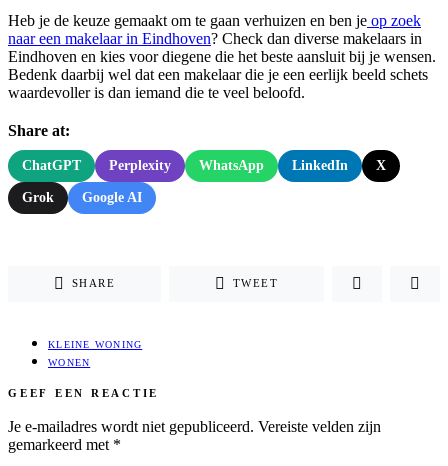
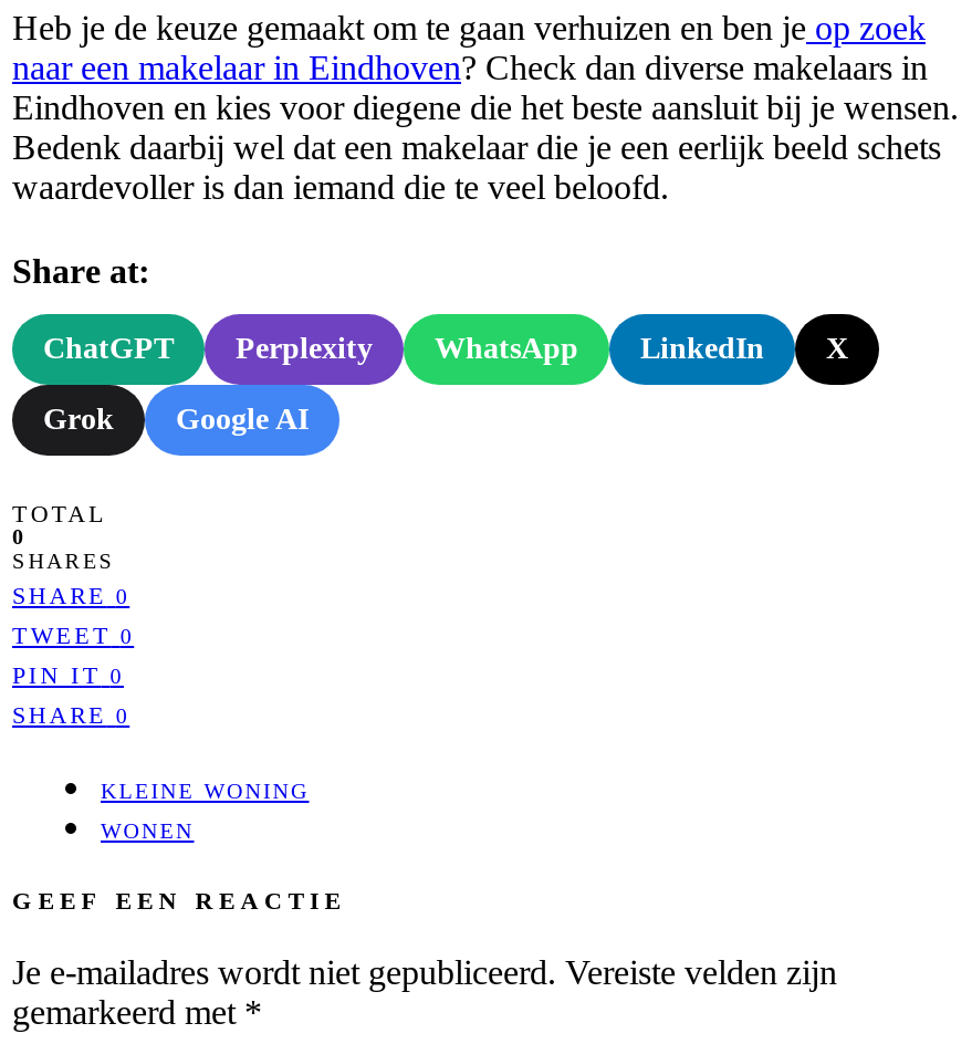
[72,277,278,289] SHARE | TWEET -> [12,501,134,729] TOTAL | 0 | SHARES | SHARE 0 | TWEET 0 | PIN IT 0 | SHARE 0

